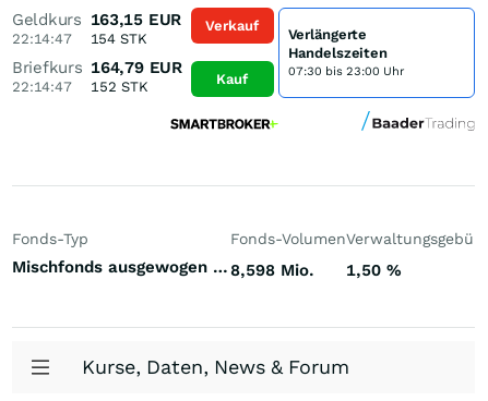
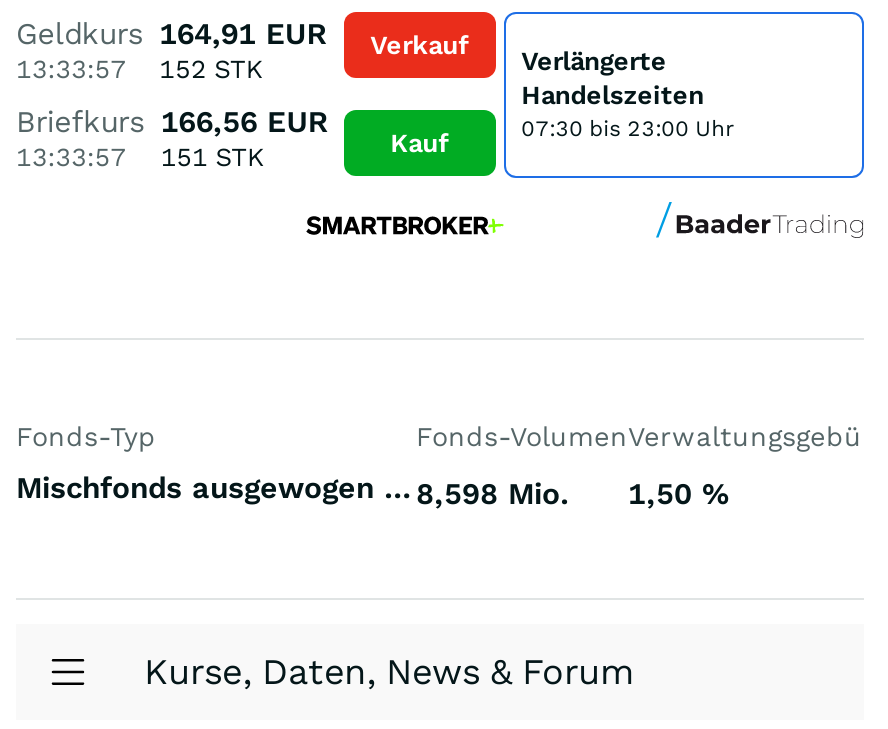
[12,10,259,33] Geldkurs 163,15 EUR Verkauf -> [16,16,468,59] Geldkurs 164,91 EUR Verkauf
[12,31,72,47] 22:14:47 -> [16,54,126,84] 13:33:57
[90,31,147,47] 154 STK -> [159,54,263,84] 152 STK
[12,58,182,77] Briefkurs 164,79 EUR -> [16,104,327,140] Briefkurs 166,56 EUR
[12,78,72,95] 22:14:47 -> [16,142,126,172] 13:33:57
[91,78,148,95] 152 STK -> [161,142,265,172] 151 STK

